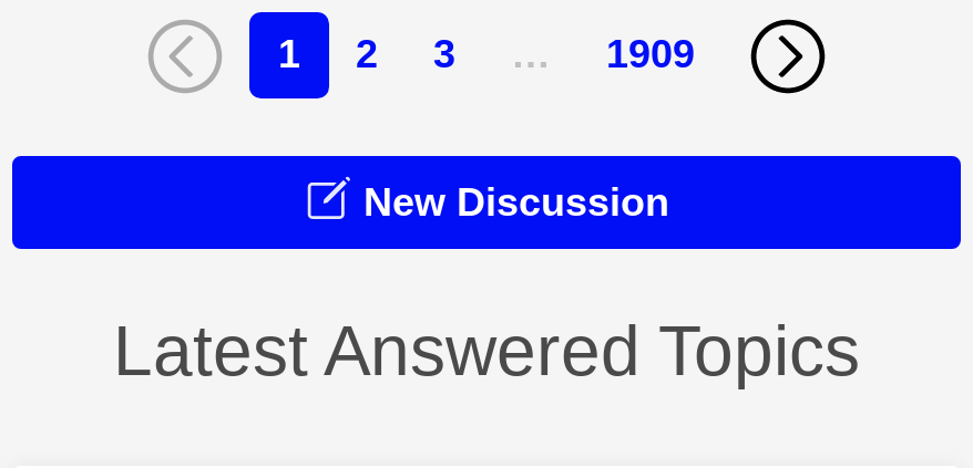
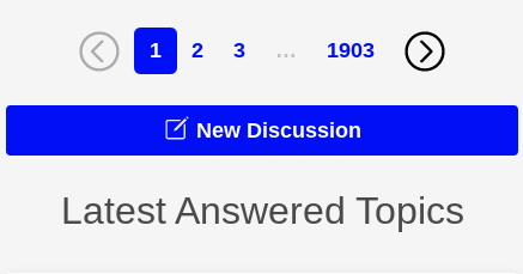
[606,32,695,76] 1909 -> [327,38,375,62] 1903

